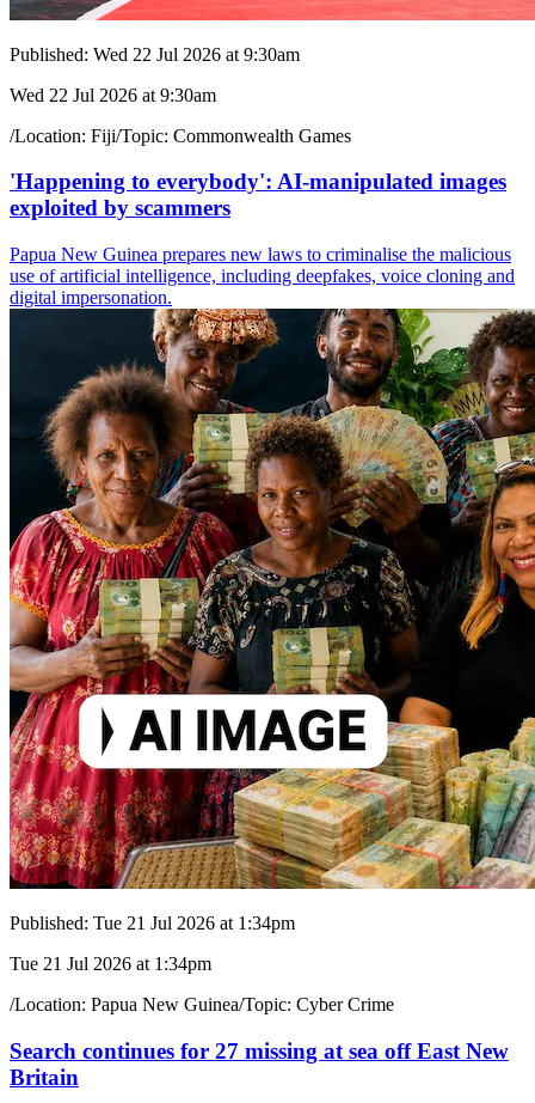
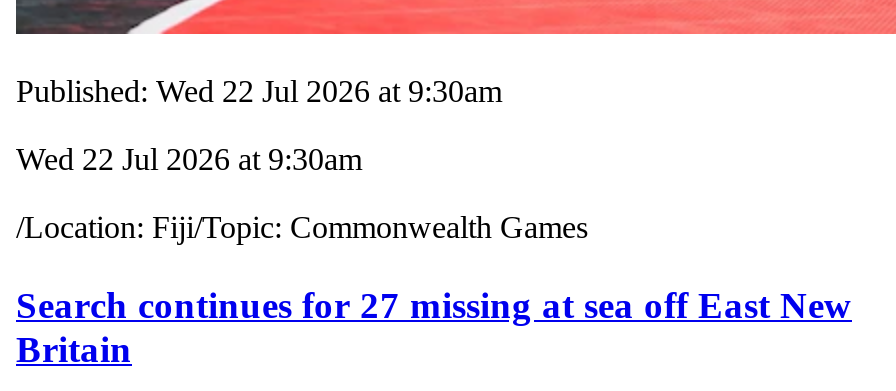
[8,169,531,890] [image] | 'Happening to everybody': AI-manipulated images | exploited by scammers | Papua New Guinea prepares new laws to criminalise the malicious | use of artificial intelligence, including deepfakes, voice cloning and | digital impersonation. -> none
[10,913,394,1015] Published: Tue 21 Jul 2026 at 1:34pm | Tue 21 Jul 2026 at 1:34pm | /Location: Papua New Guinea/Topic: Cyber Crime -> none

